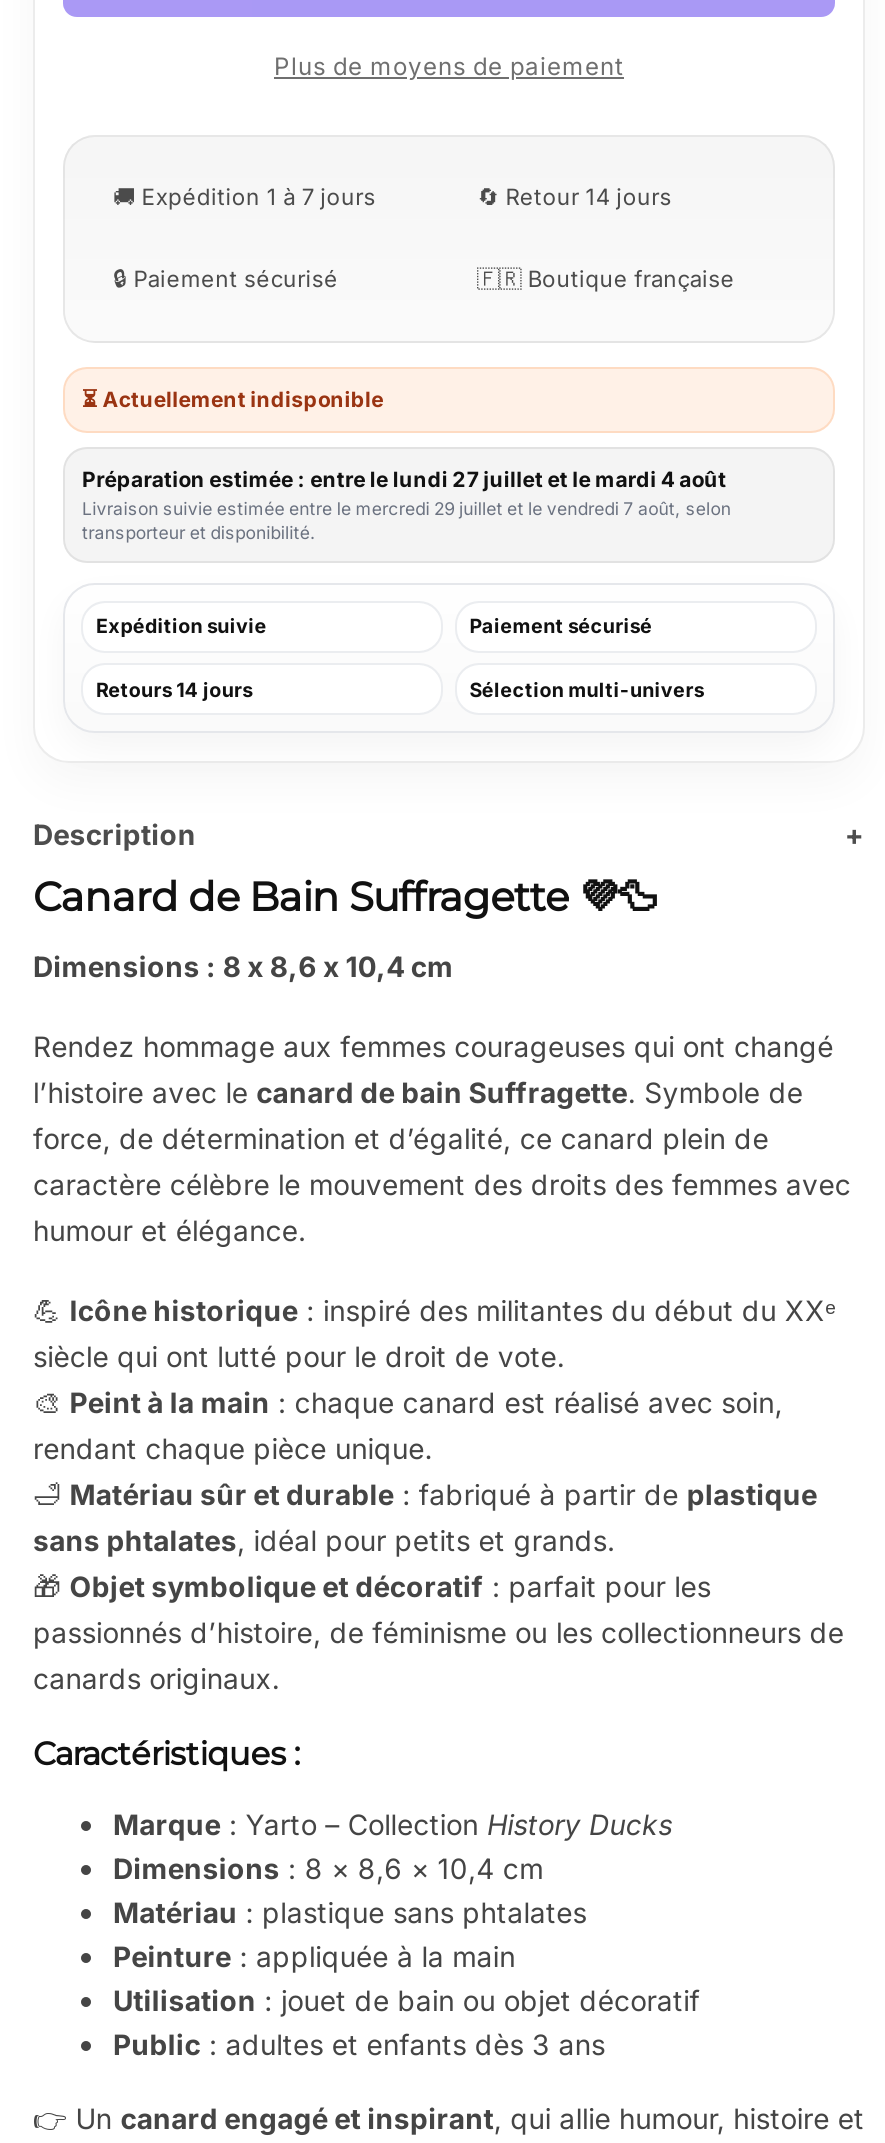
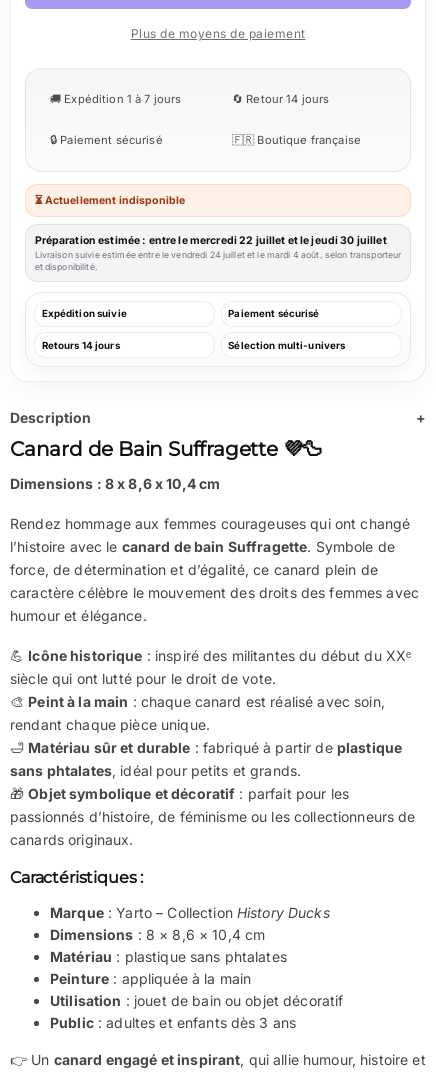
[82,467,731,544] Préparation estimée : entre le lundi 27 juillet et le mardi 4 août | Livraison suivie estimée entre le mercredi 29 juillet et le vendredi 7 août, selon | transporteur et disponibilité. -> [34,234,401,272] Préparation estimée : entre le mercredi 22 juillet et le jeudi 30 juillet | Livraison suivie estimée entre le vendredi 24 juillet et le mardi 4 août, selon transporteur | et disponibilité.

